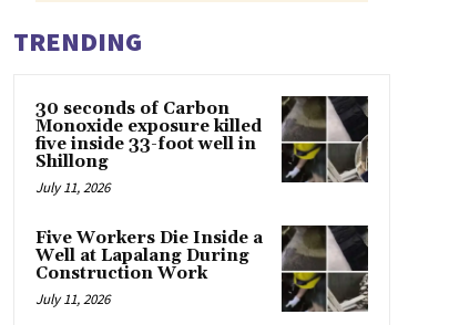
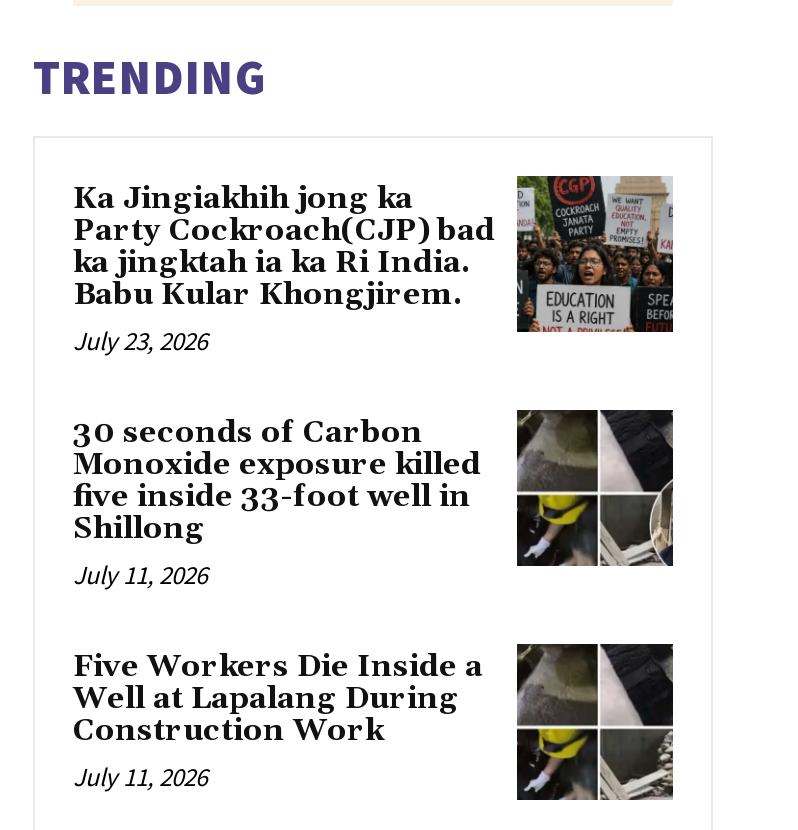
none -> [73,176,675,357] [image] | Ka Jingiakhih jong ka | Party Cockroach(CJP) bad | ka jingktah ia ka Ri India. | Babu Kular Khongjirem. | July 23, 2026

